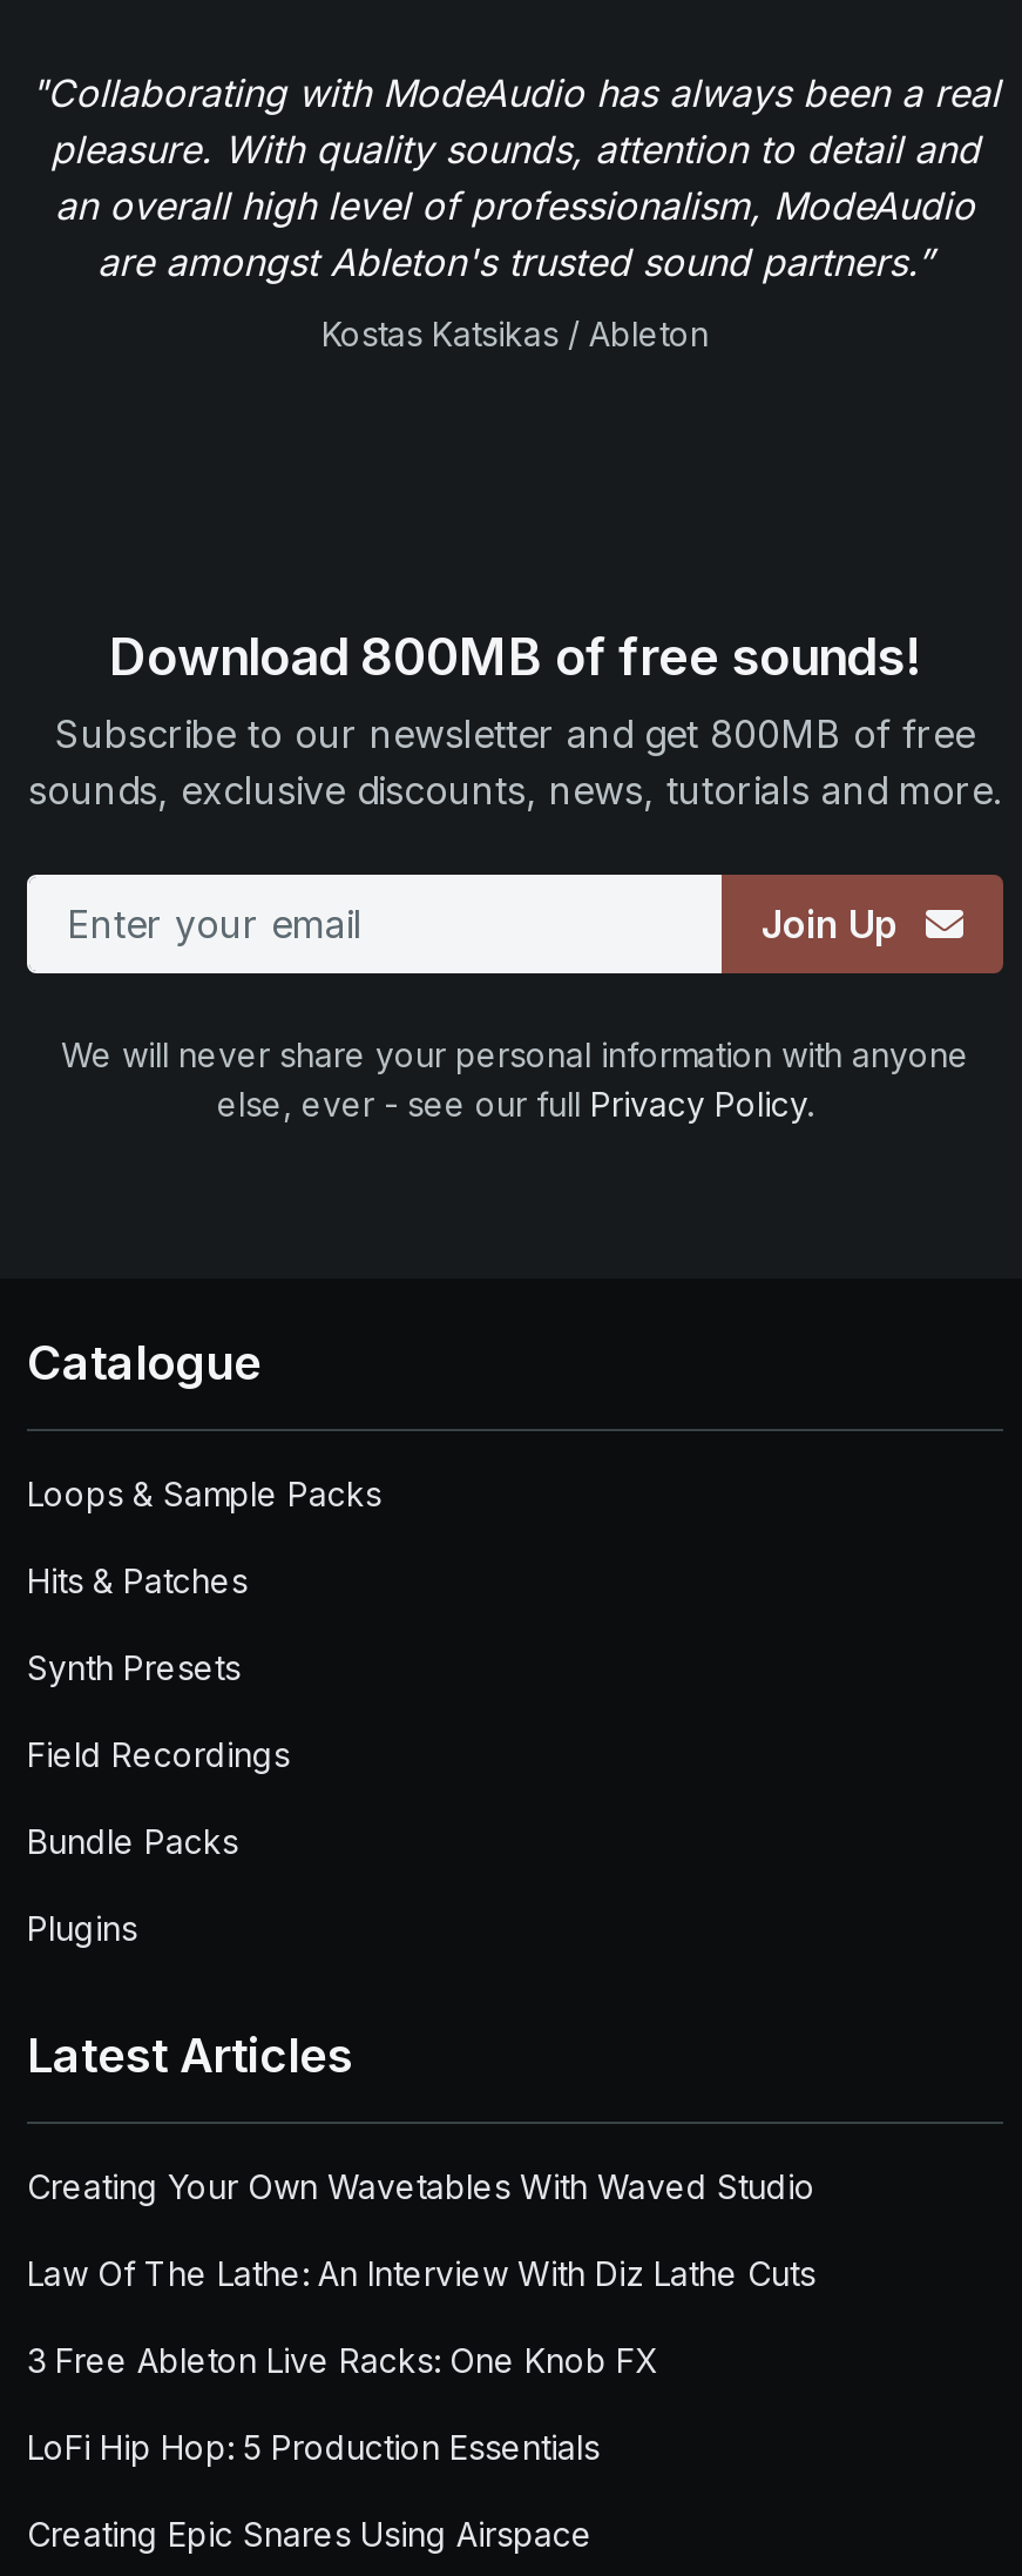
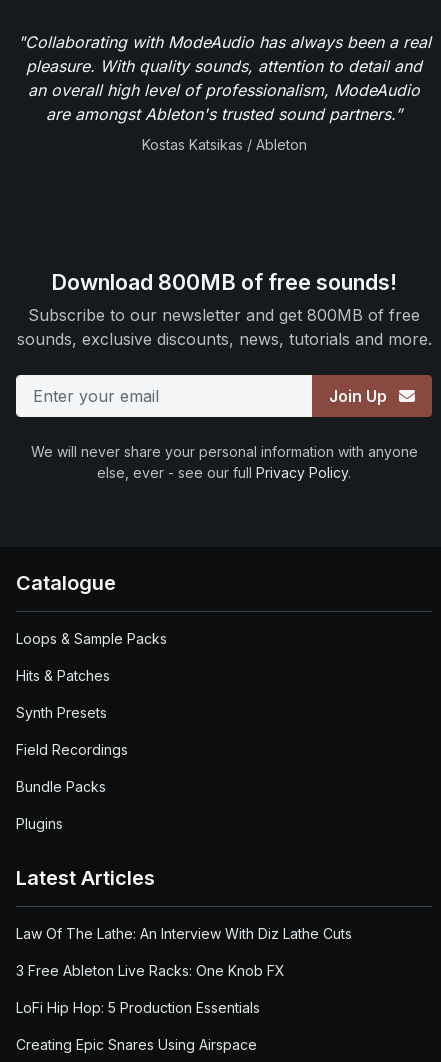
[27,2166,815,2206] Creating Your Own Wavetables With Waved Studio -> none

